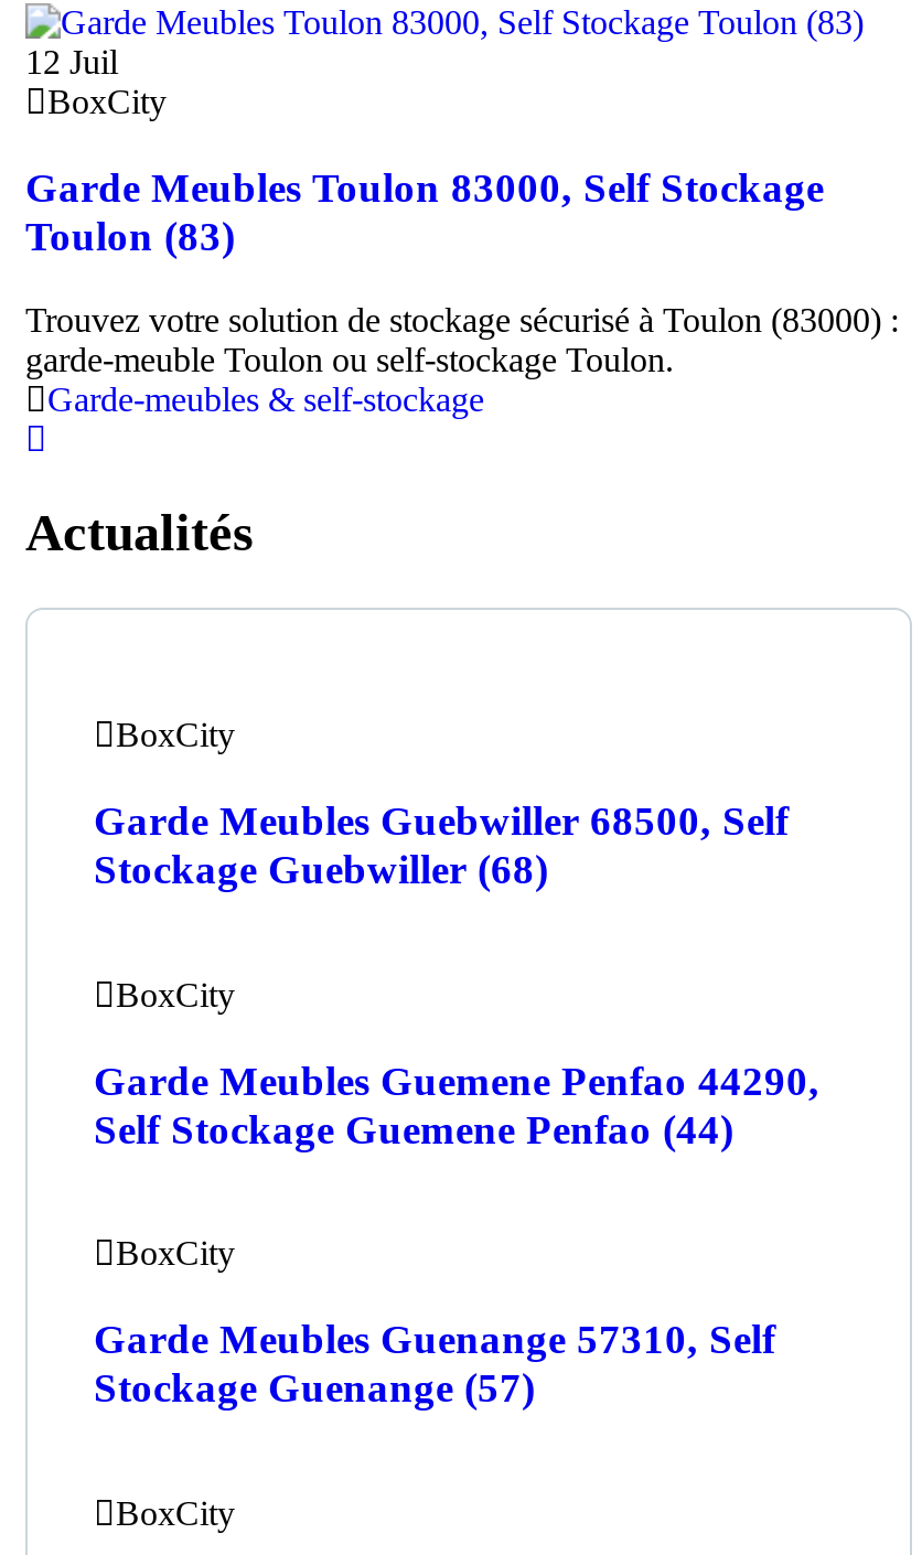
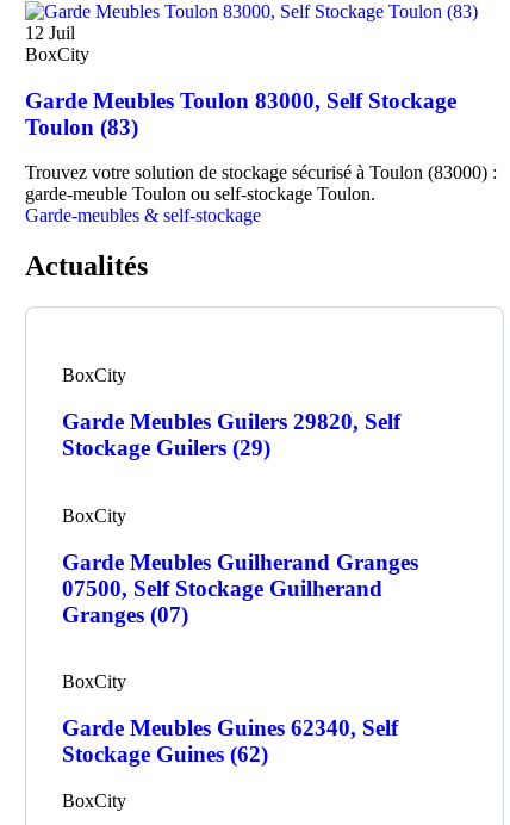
[94,798,789,844] Garde Meubles Guebwiller 68500, Self -> [62,409,400,434] Garde Meubles Guilers 29820, Self
[94,846,548,892] Stockage Guebwiller (68) -> [62,435,270,460] Stockage Guilers (29)
[94,1057,819,1151] Garde Meubles Guemene Penfao 44290, | Self Stockage Guemene Penfao (44) -> [62,549,418,626] Garde Meubles Guilherand Granges | 07500, Self Stockage Guilherand | Granges (07)
[94,1315,775,1362] Garde Meubles Guenange 57310, Self -> [62,715,398,740] Garde Meubles Guines 62340, Self
[94,1364,535,1410] Stockage Guenange (57) -> [62,741,268,766] Stockage Guines (62)

